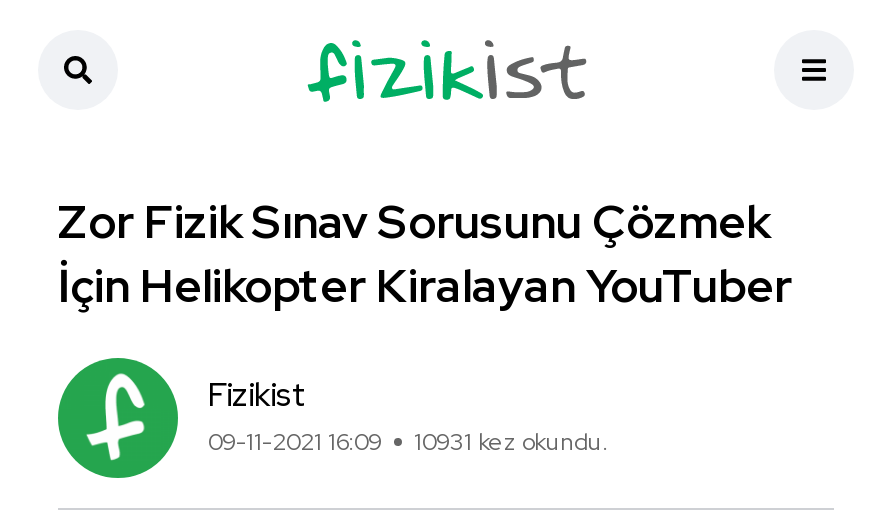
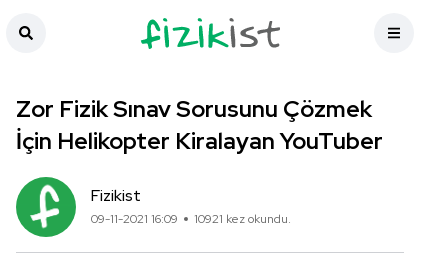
[208,426,608,458] 09-11-2021 16:09 10931 kez okundu. -> [91,211,291,227] 09-11-2021 16:09 10921 kez okundu.

